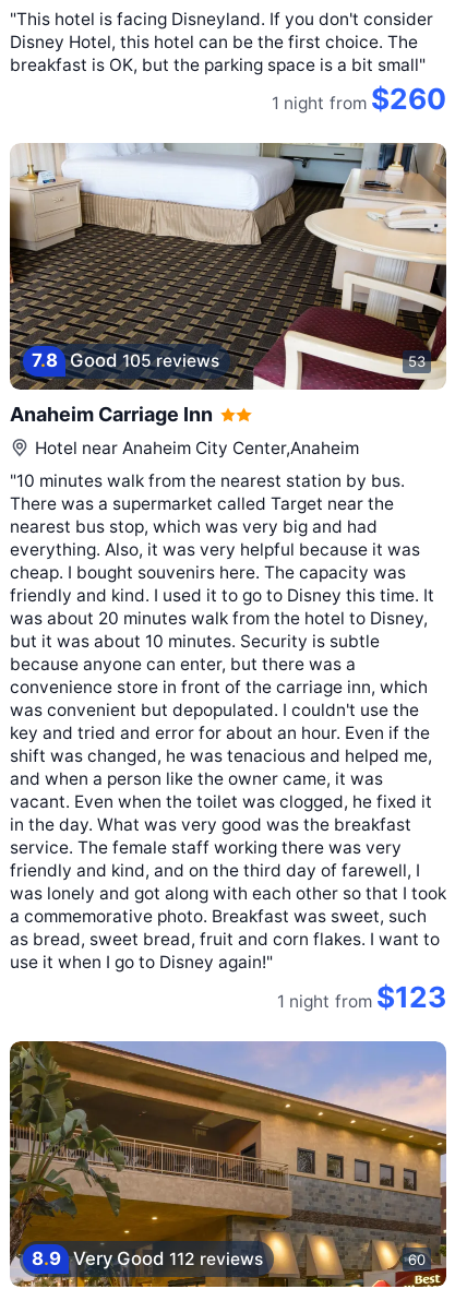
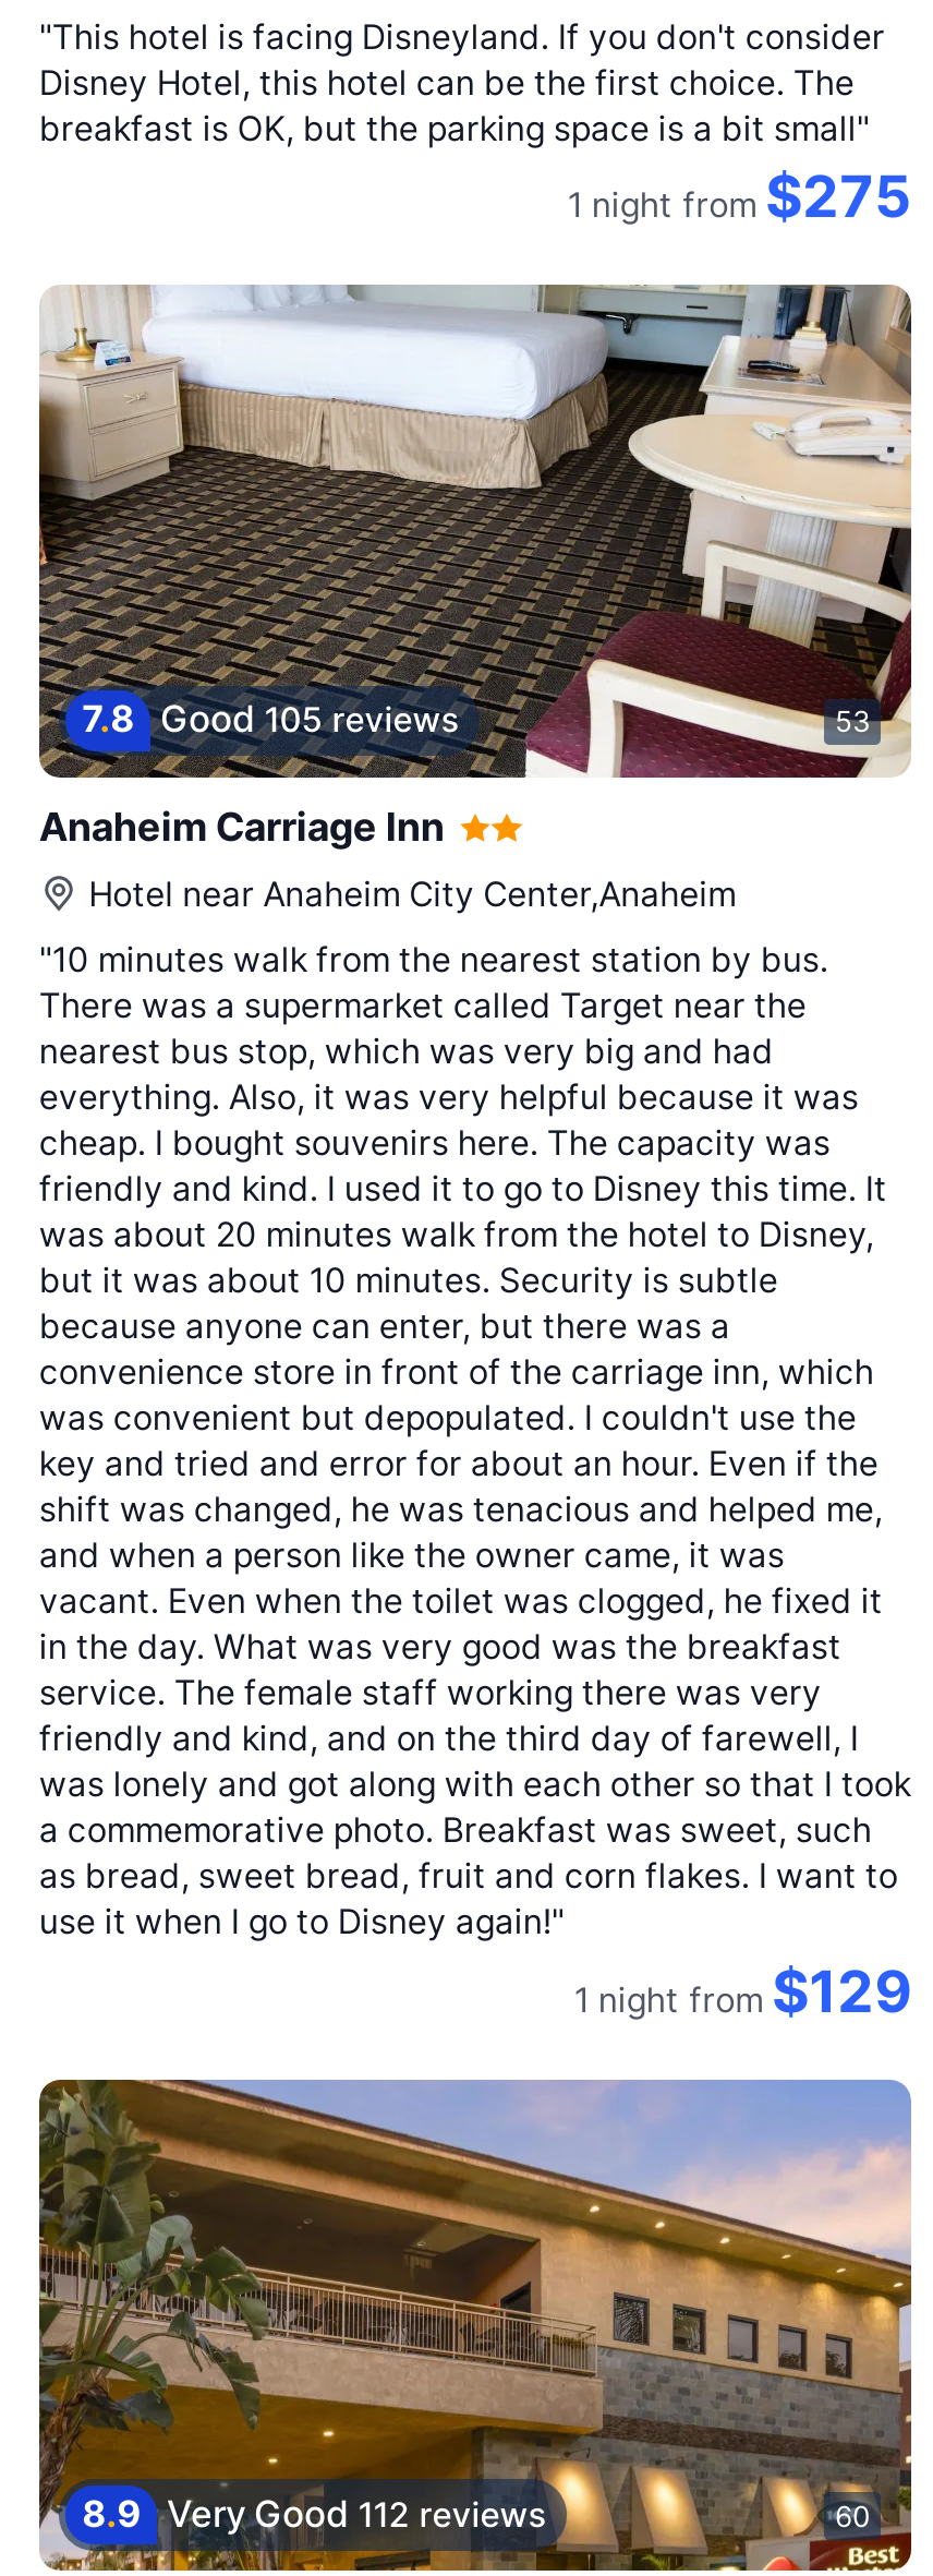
[272,82,446,116] 1 night from $260 -> [567,164,911,231] 1 night from $275
[277,980,446,1014] 1 night from $123 -> [574,1958,911,2025] 1 night from $129

